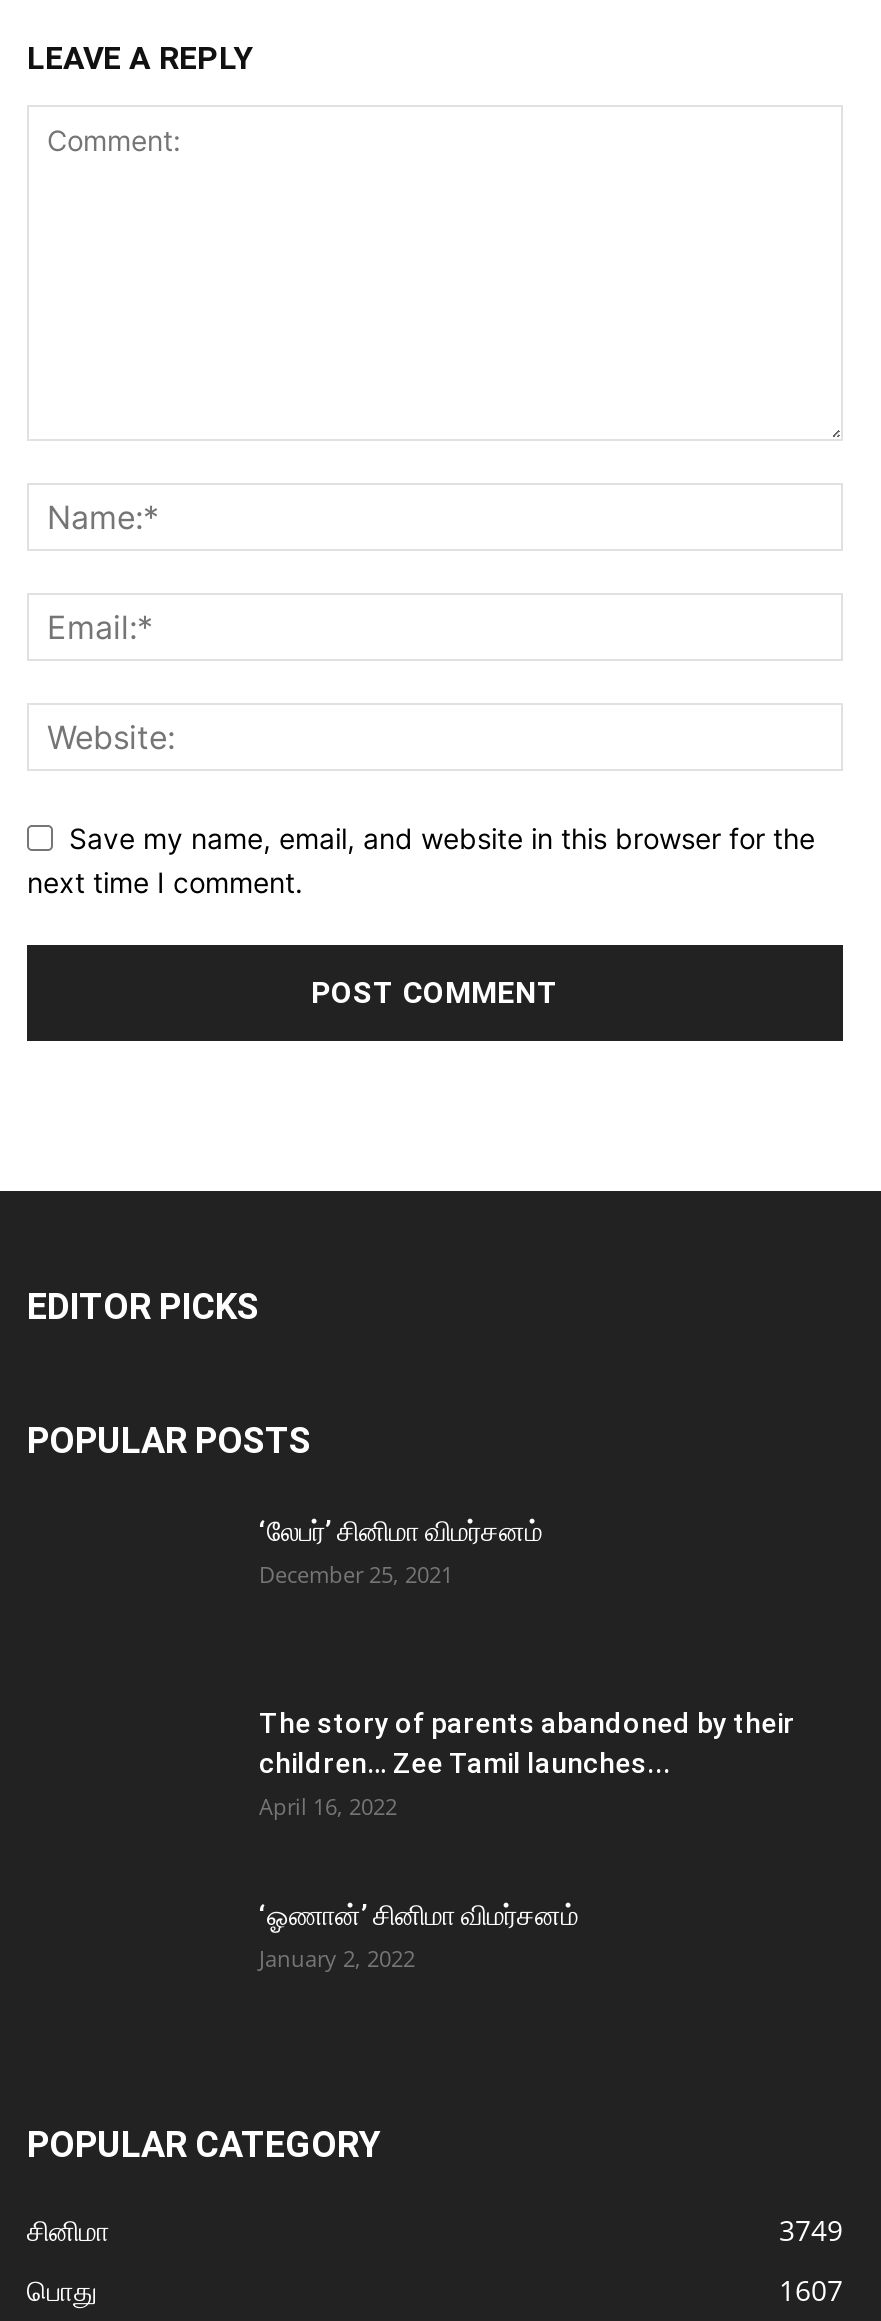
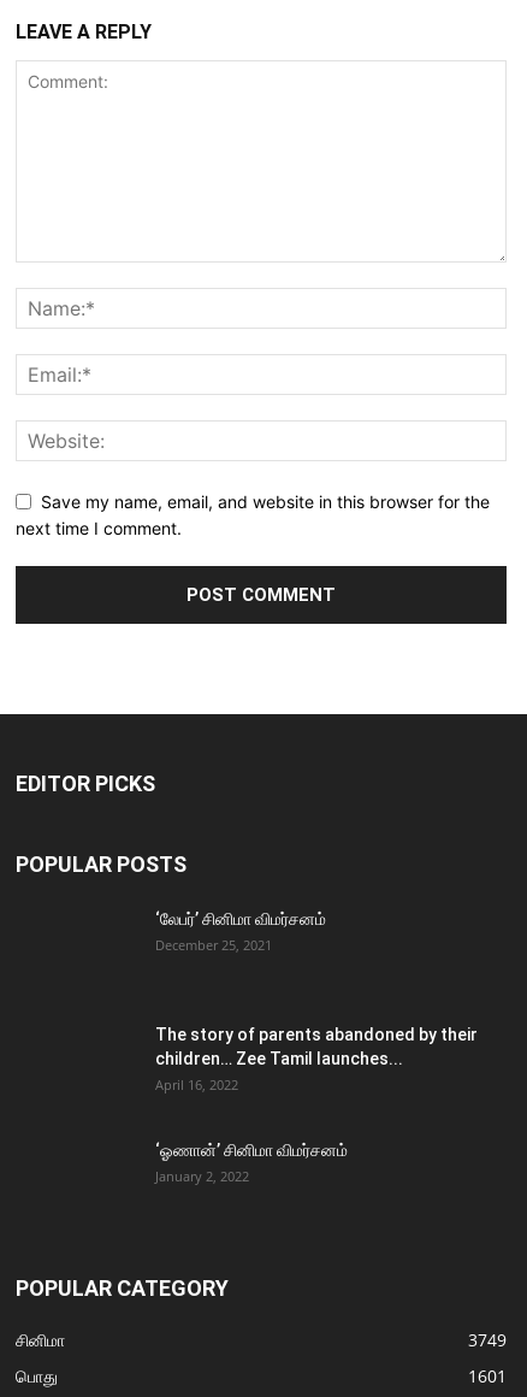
[779,2272,843,2310] 1607 -> [468,1365,507,1388] 1601

